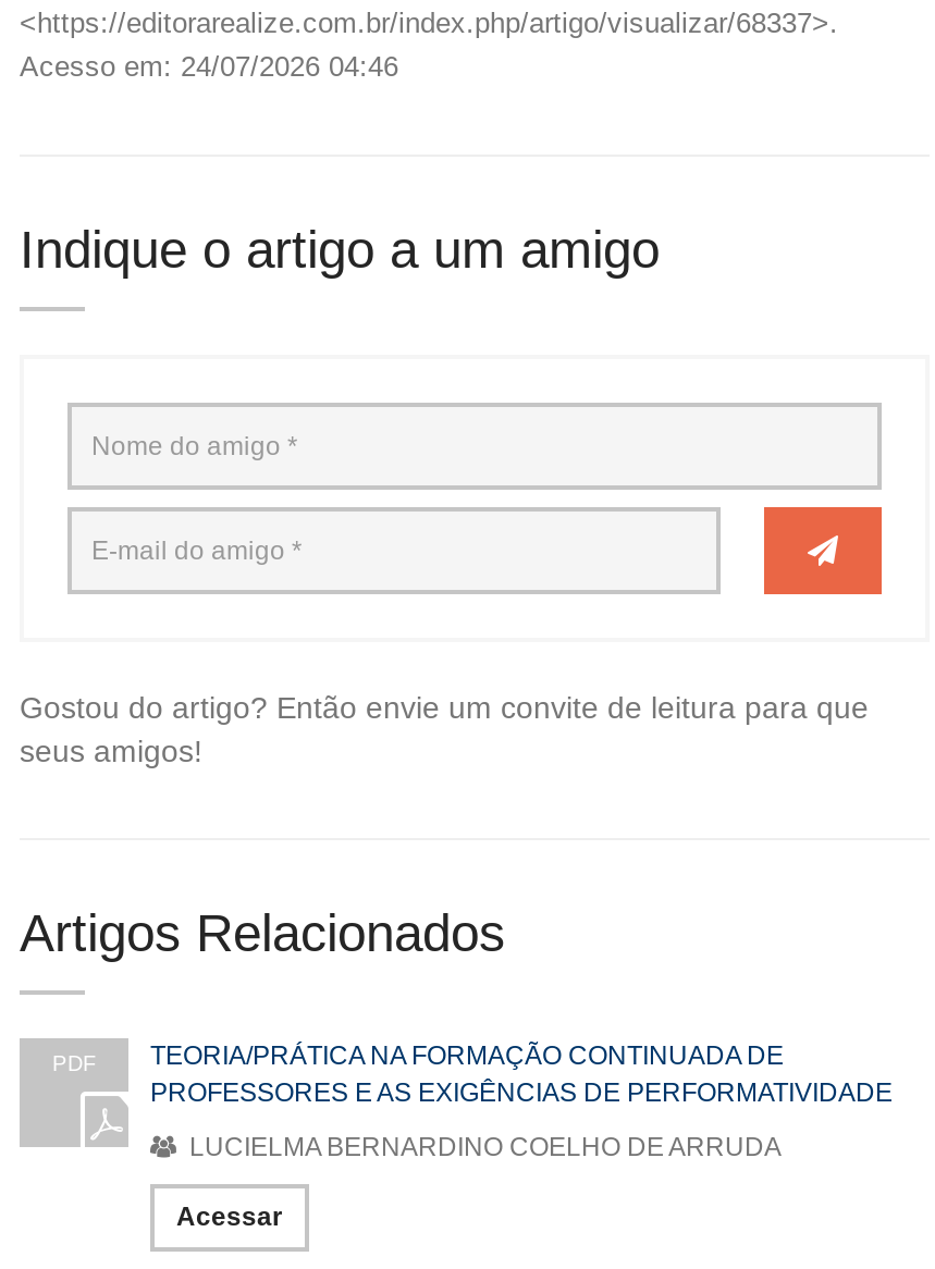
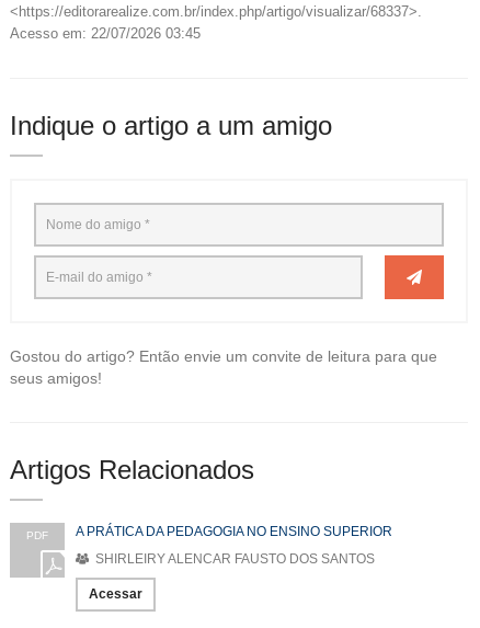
[20,50,398,82] Acesso em: 24/07/2026 04:46 -> [10,25,201,42] Acesso em: 22/07/2026 03:45
[150,1040,893,1108] TEORIA/PRÁTICA NA FORMAÇÃO CONTINUADA DE | PROFESSORES E AS EXIGÊNCIAS DE PERFORMATIVIDADE -> [76,524,392,539] A PRÁTICA DA PEDAGOGIA NO ENSINO SUPERIOR
[183,1132,782,1162] LUCIELMA BERNARDINO COELHO DE ARRUDA -> [92,551,375,567] SHIRLEIRY ALENCAR FAUSTO DOS SANTOS

